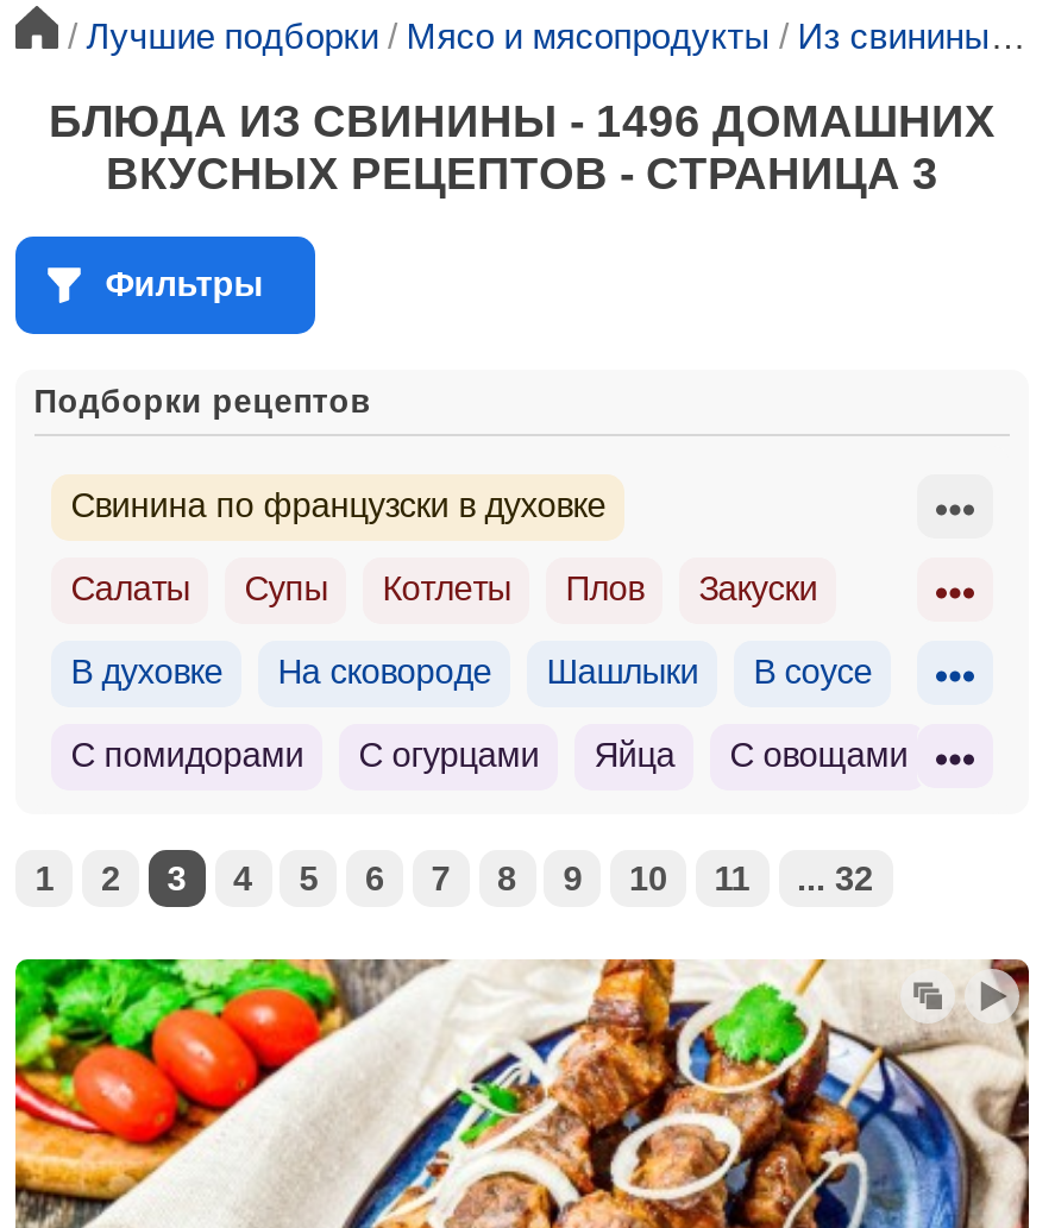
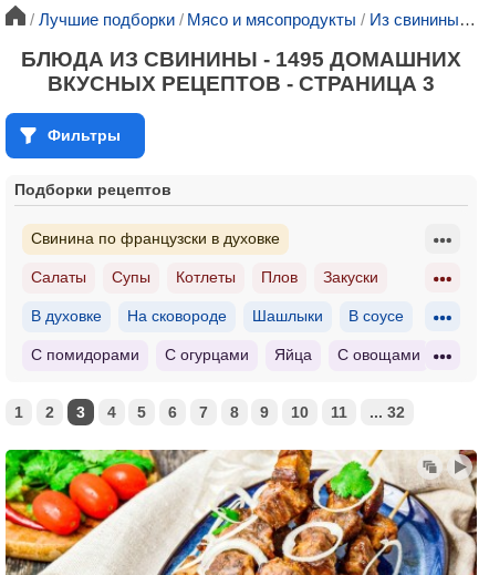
[49,97,996,147] БЛЮДА ИЗ СВИНИНЫ - 1496 ДОМАШНИХ -> [21,48,461,71] БЛЮДА ИЗ СВИНИНЫ - 1495 ДОМАШНИХ

